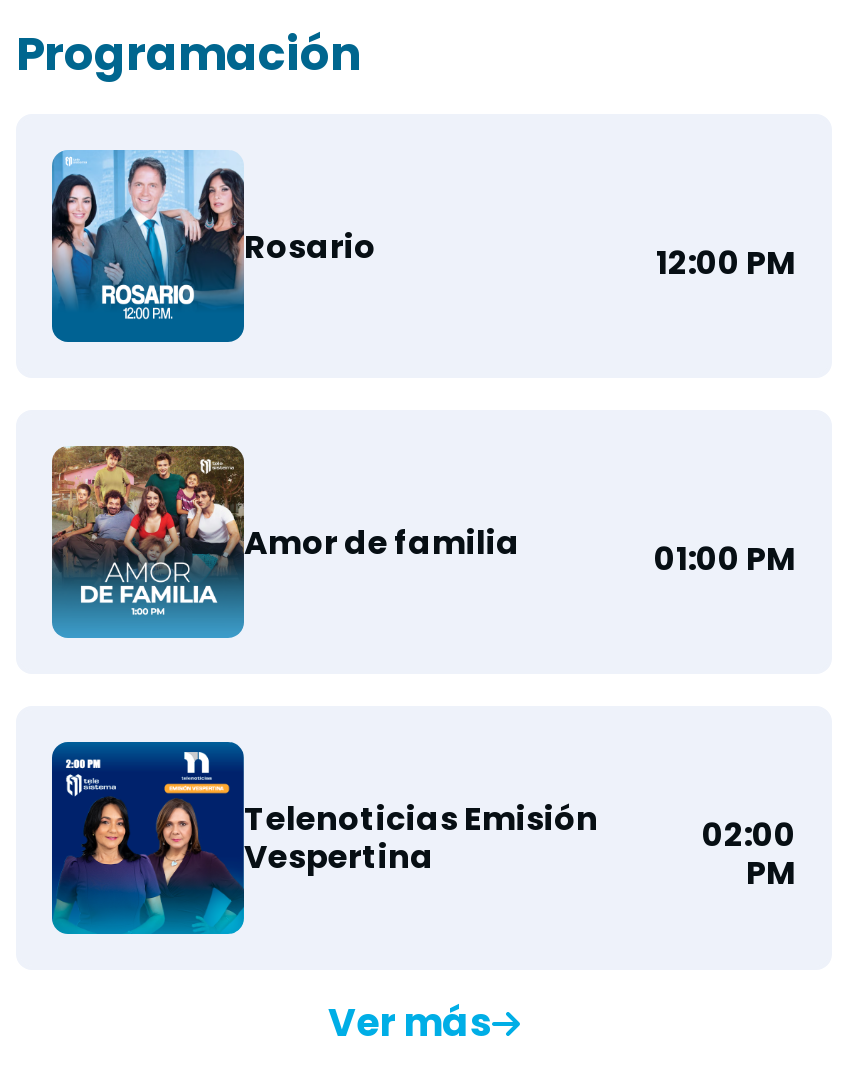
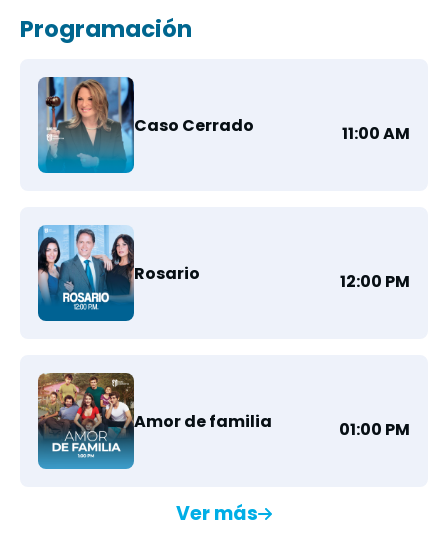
none -> [38,76,410,173] [image] | Caso Cerrado | 11:00 AM
moved [48,148,796,581] -> [36,224,410,440]: [image] | Rosario | 12:00 PM | Amor de familia | 01:00 PM
[50,740,796,932] [image] | Telenoticias Emisión | Vespertina | 02:00 | PM -> none

